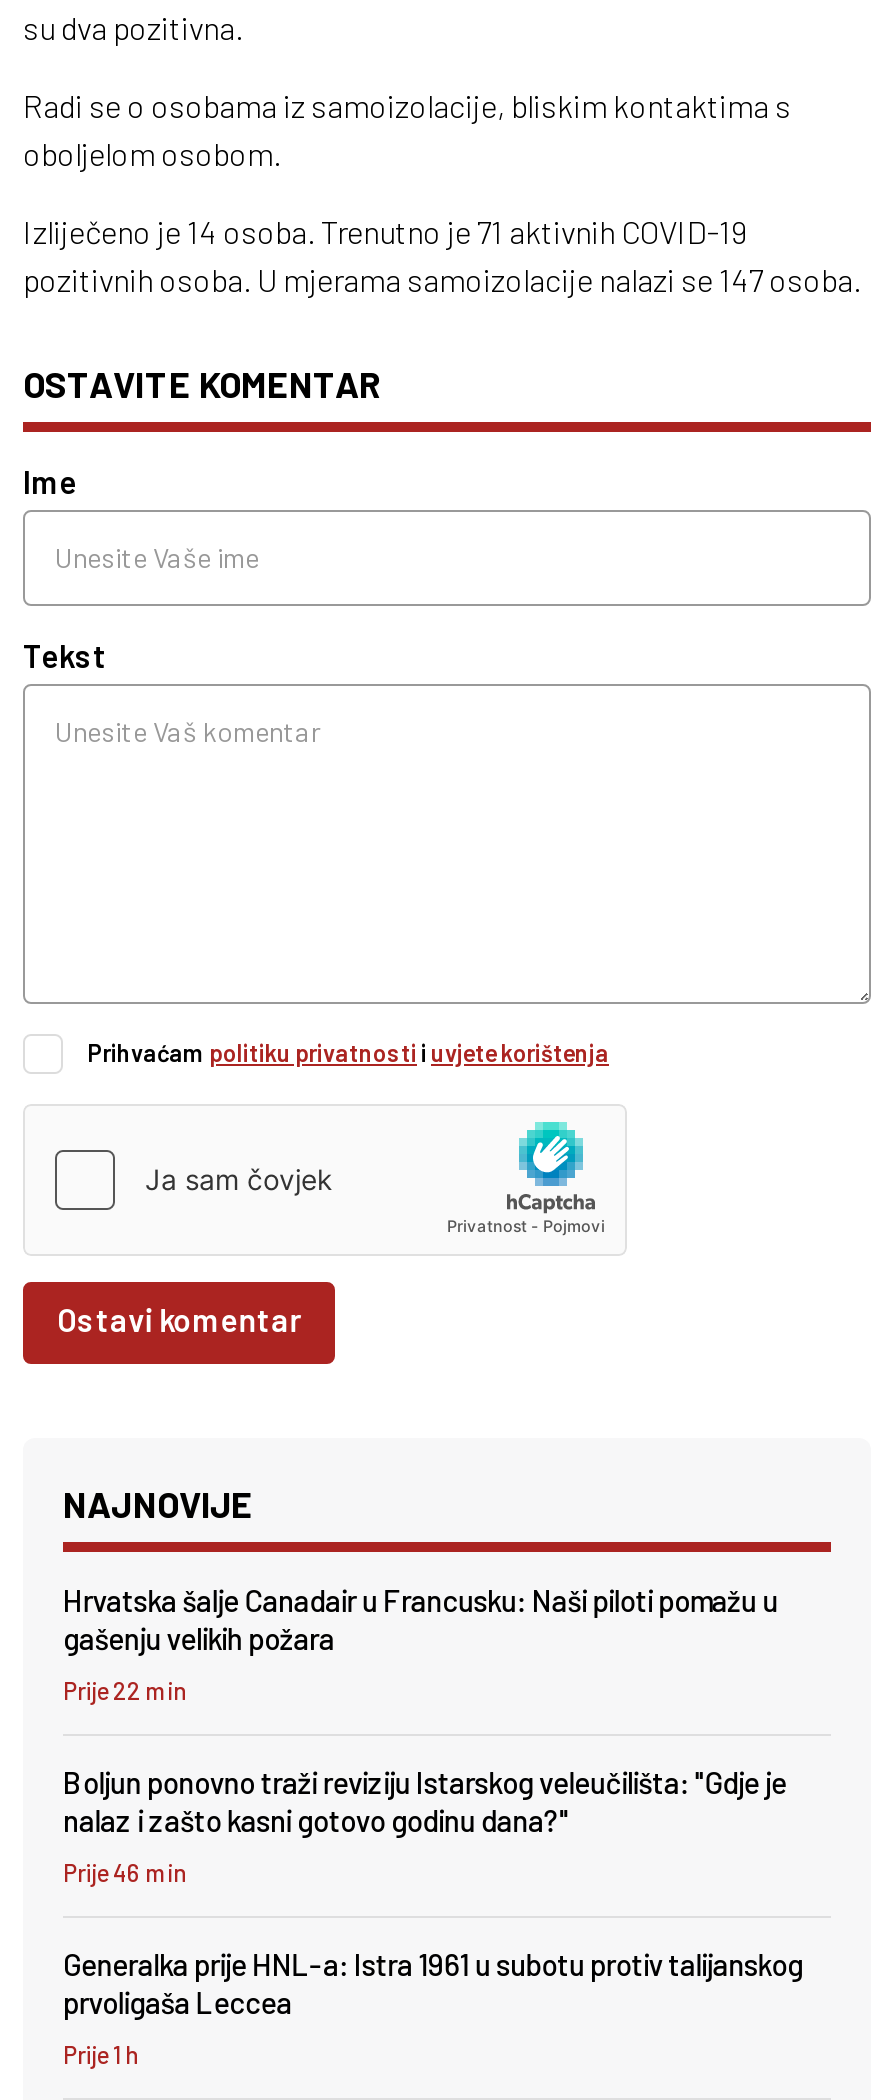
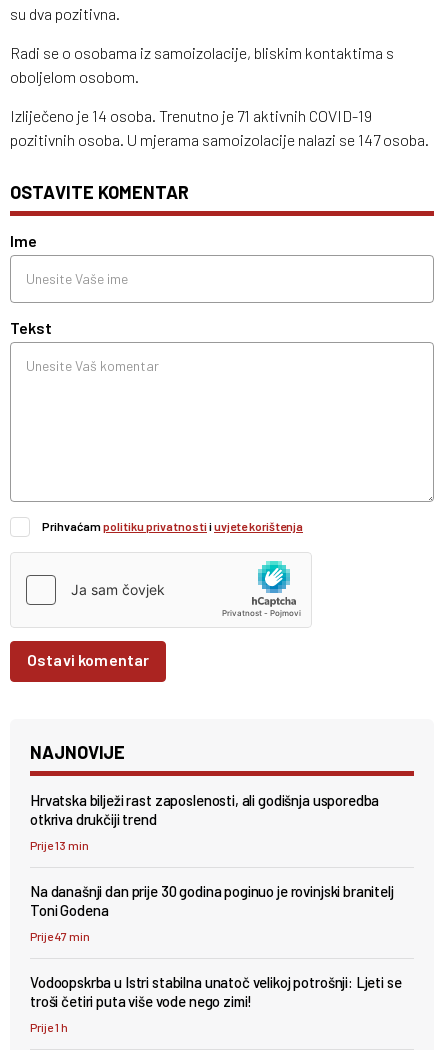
[63,1582,778,1656] Hrvatska šalje Canadair u Francusku: Naši piloti pomažu u | gašenju velikih požara -> [30,791,379,828] Hrvatska bilježi rast zaposlenosti, ali godišnja usporedba | otkriva drukčiji trend
[63,1676,187,1704] Prije 22 min -> [30,838,89,852] Prije 13 min
[63,1764,786,1838] Boljun ponovno traži reviziju Istarskog veleučilišta: "Gdje je | nalaz i zašto kasni gotovo godinu dana?" -> [30,882,394,919] Na današnji dan prije 30 godina poginuo je rovinjski branitelj | Toni Godena
[63,1858,187,1886] Prije 46 min -> [30,929,90,943] Prije 47 min
[63,1946,803,2020] Generalka prije HNL-a: Istra 1961 u subotu protiv talijanskog | prvoligaša Leccea -> [30,973,402,1010] Vodoopskrba u Istri stabilna unatoč velikoj potrošnji: Ljeti se | troši četiri puta više vode nego zimi!

